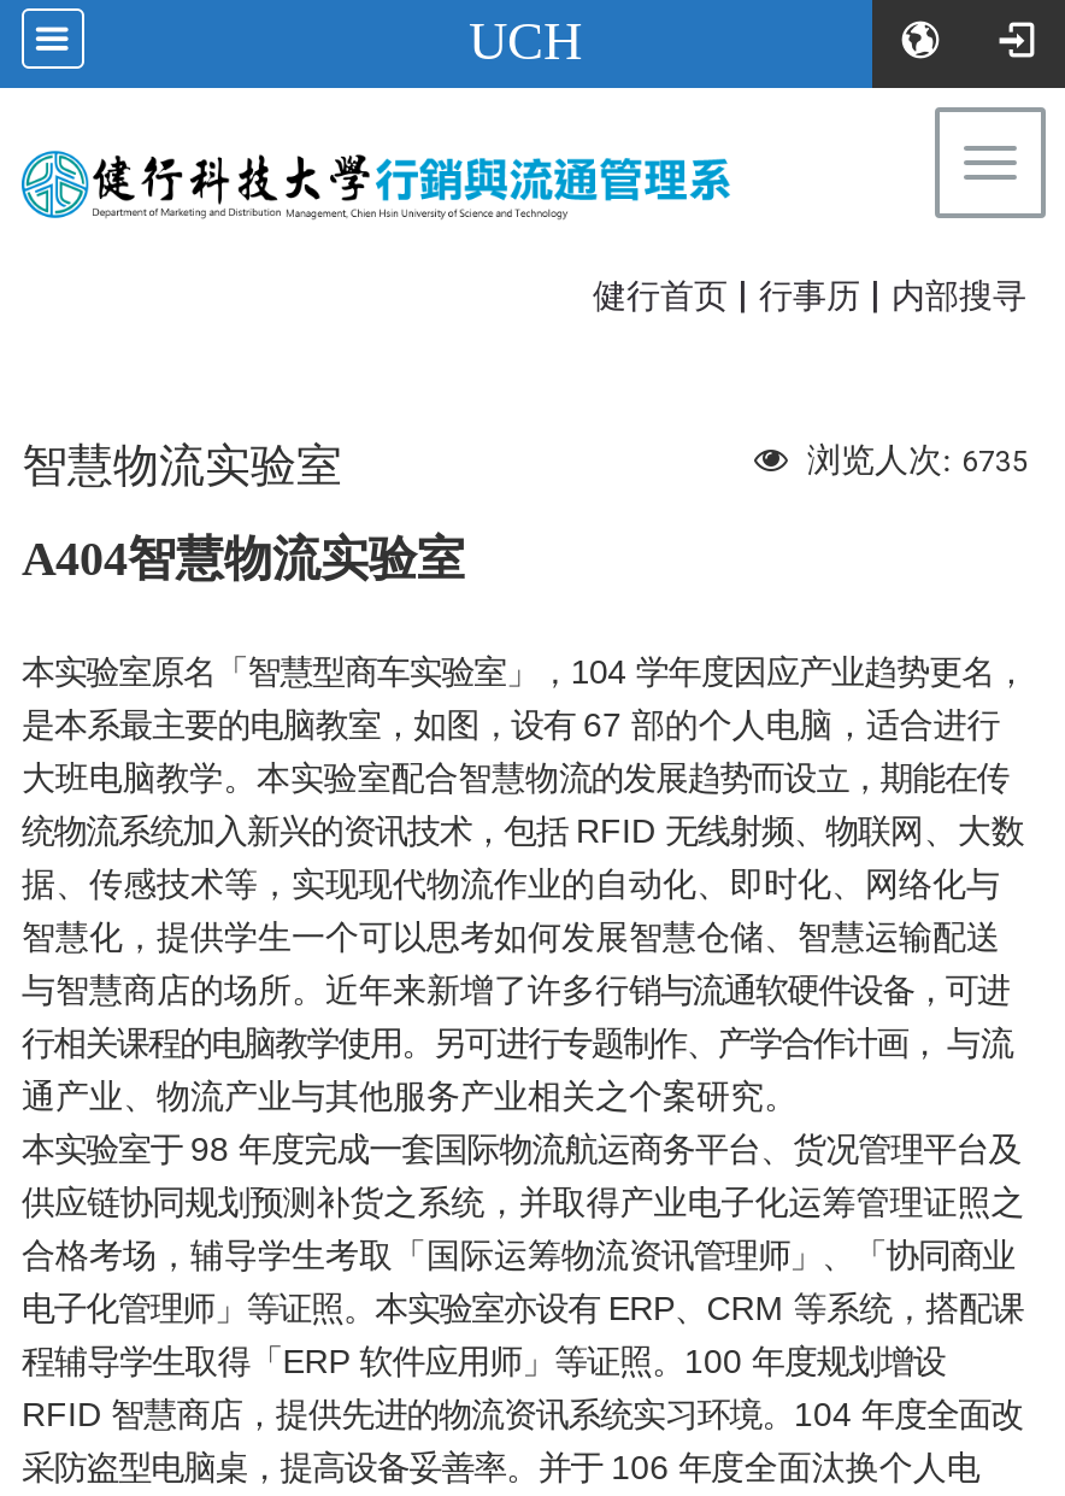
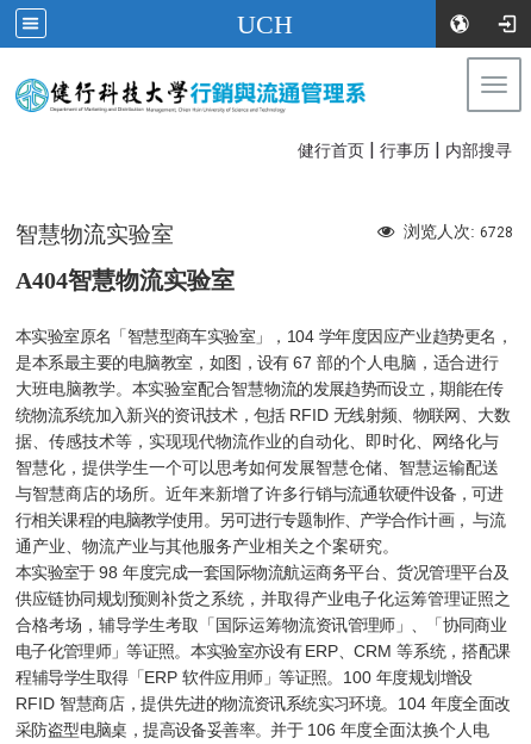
[807,442,1029,479] 浏览人次: 6735 -> [404,223,513,241] 浏览人次: 6728

